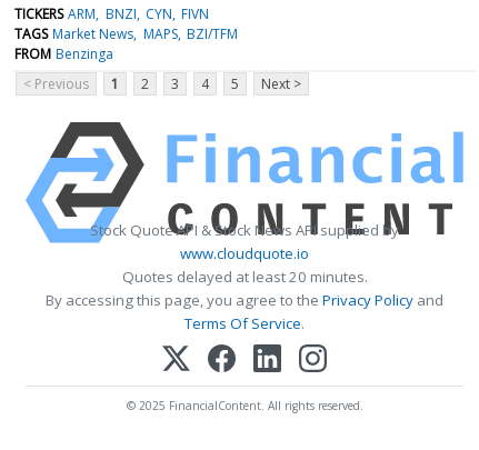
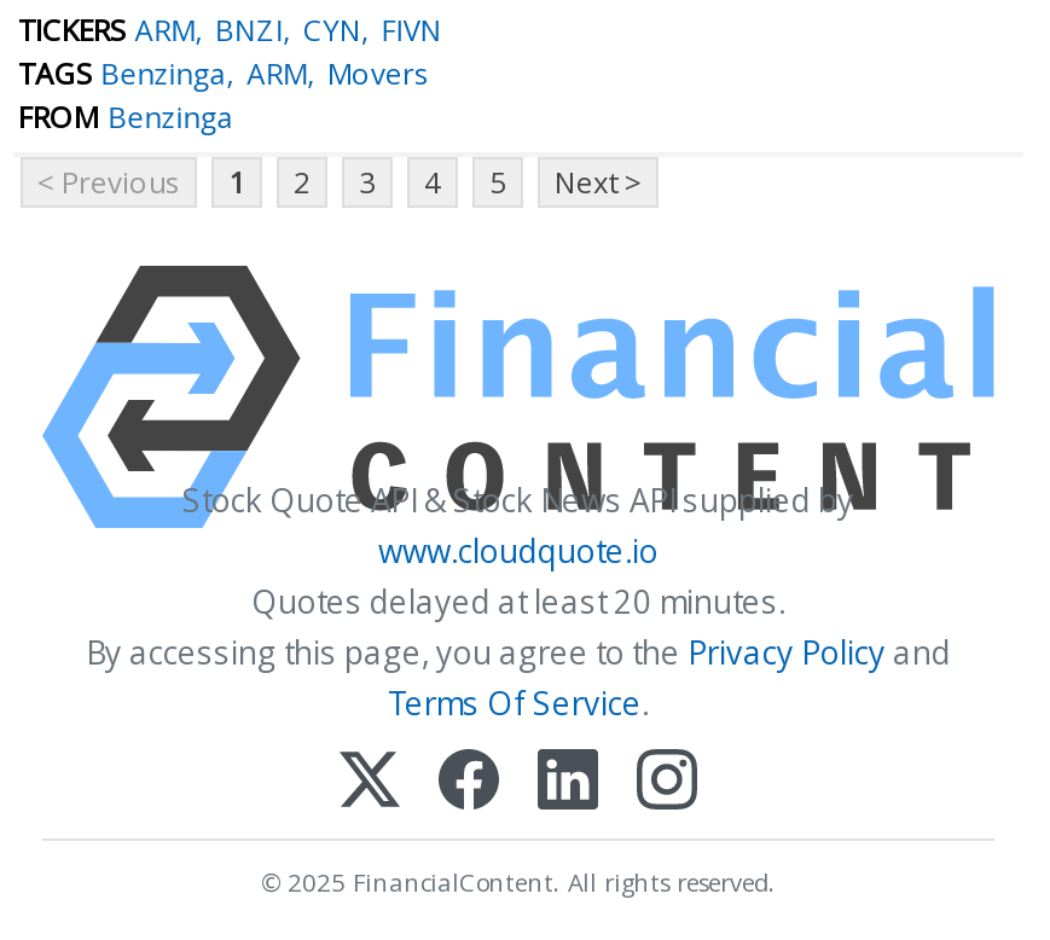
[14,24,238,43] TAGS Market News MAPS BZI/TFM -> [18,53,429,94] TAGS Benzinga ARM Movers

